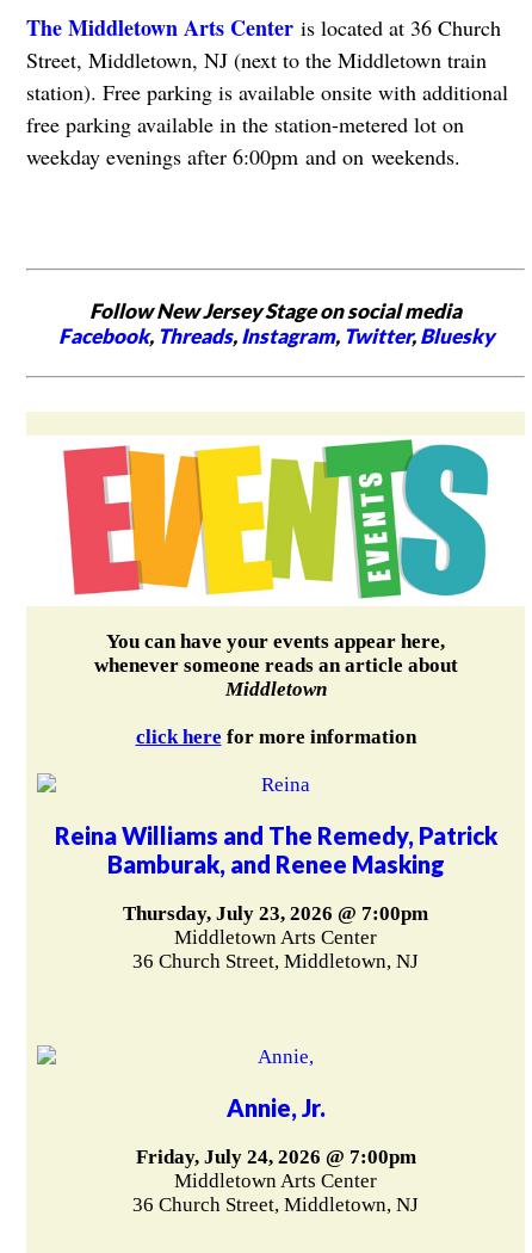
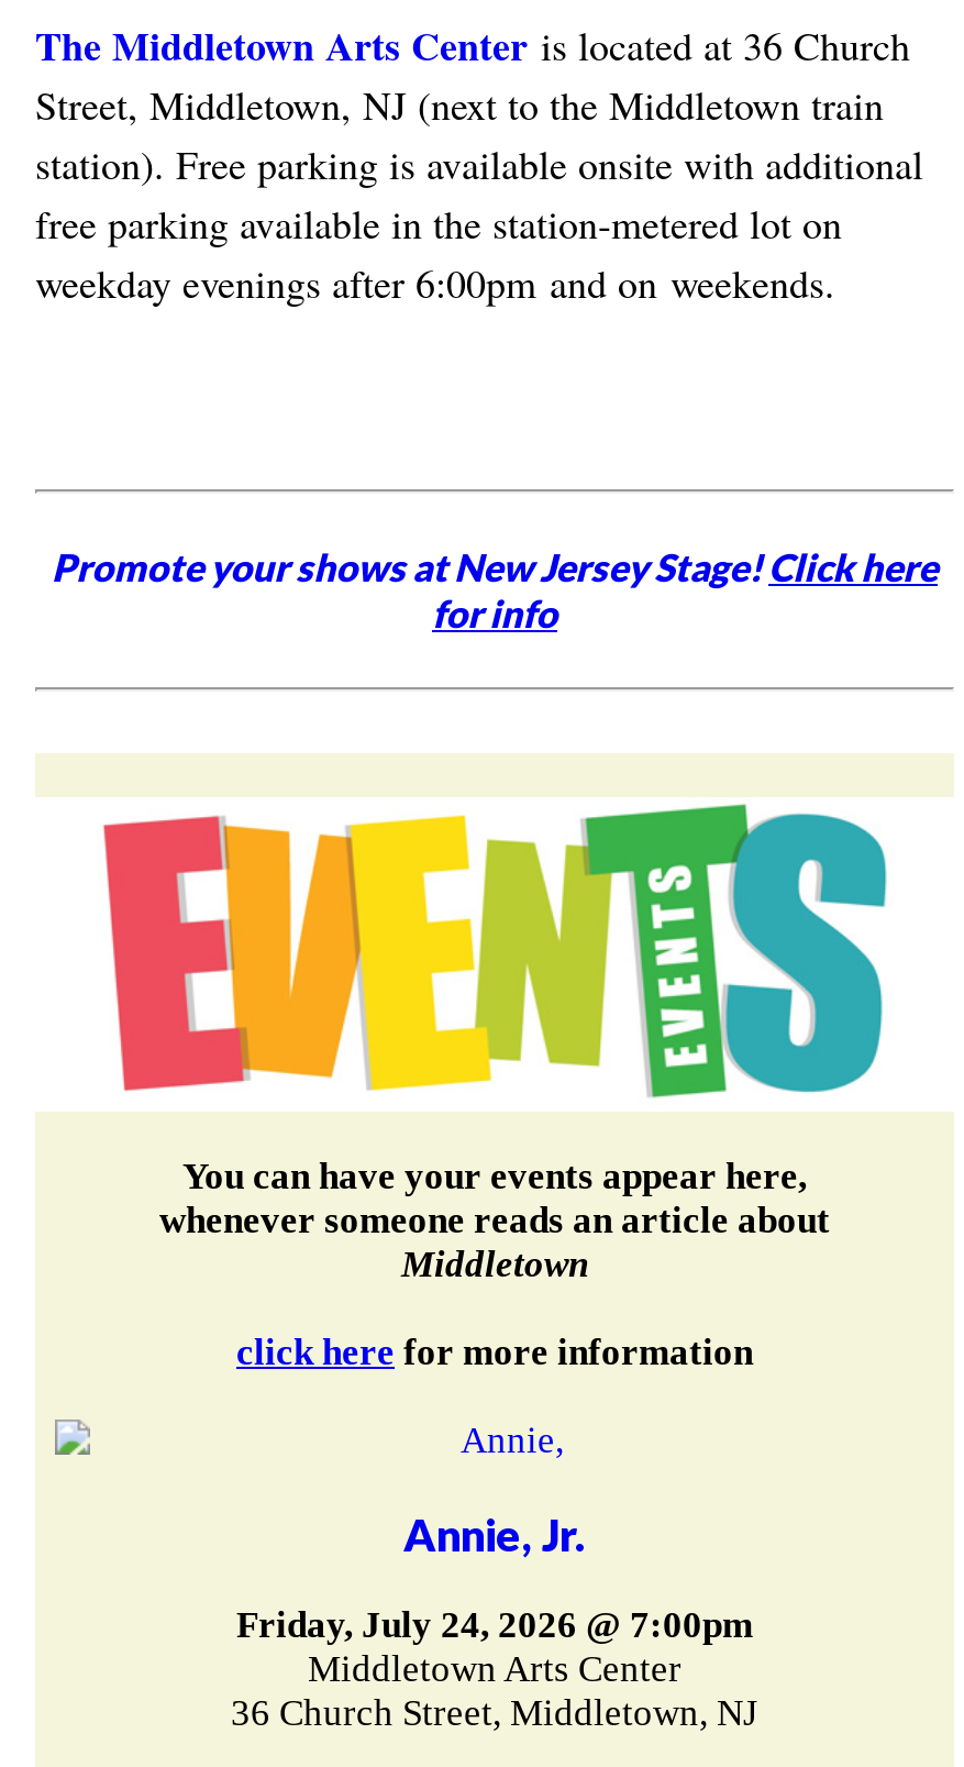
[58,298,493,349] Follow New Jersey Stage on social media | Facebook, Threads, Instagram, Twitter, Bluesky -> [52,545,938,637] Promote your shows at New Jersey Stage!Click here | for info
[54,821,497,972] Reina Williams and The Remedy, Patrick | Bamburak, and Renee Masking | Thursday, July 23, 2026 @ 7:00pm | Middletown Arts Center | 36 Church Street, Middletown, NJ -> none

